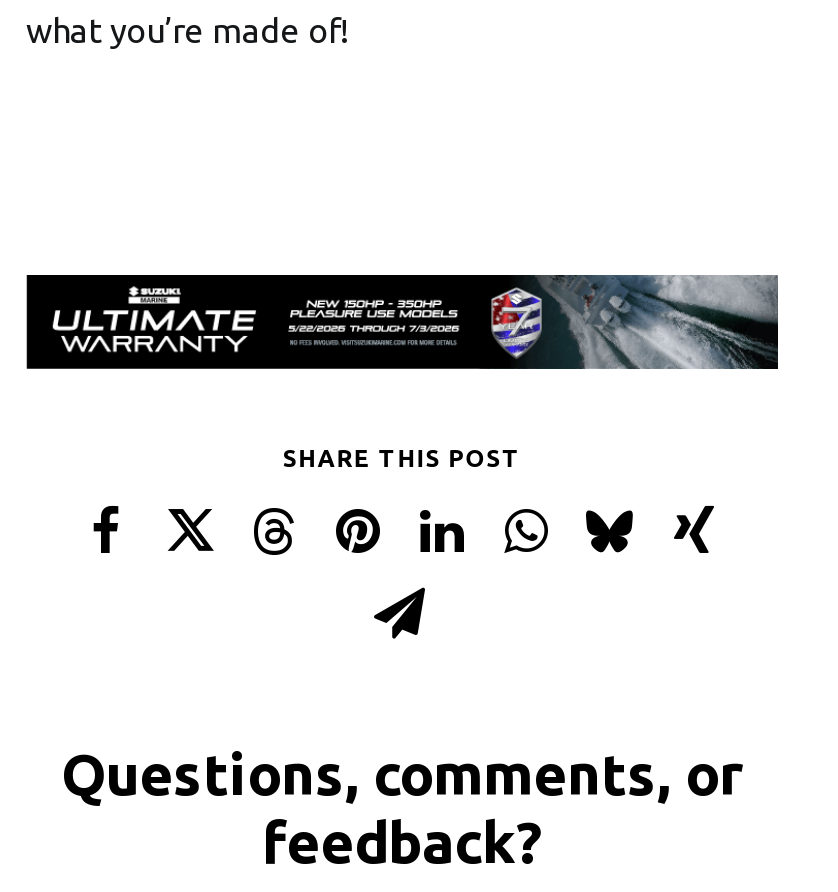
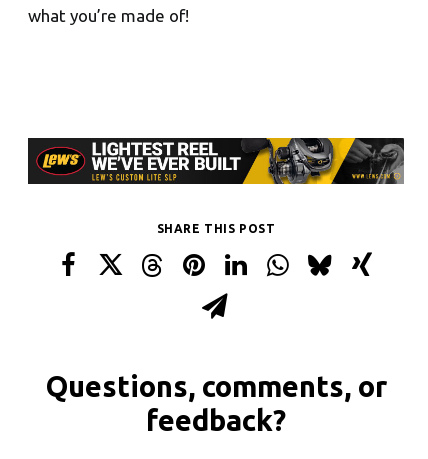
[40,273,778,371] [image] -> [33,137,404,185] [image]

